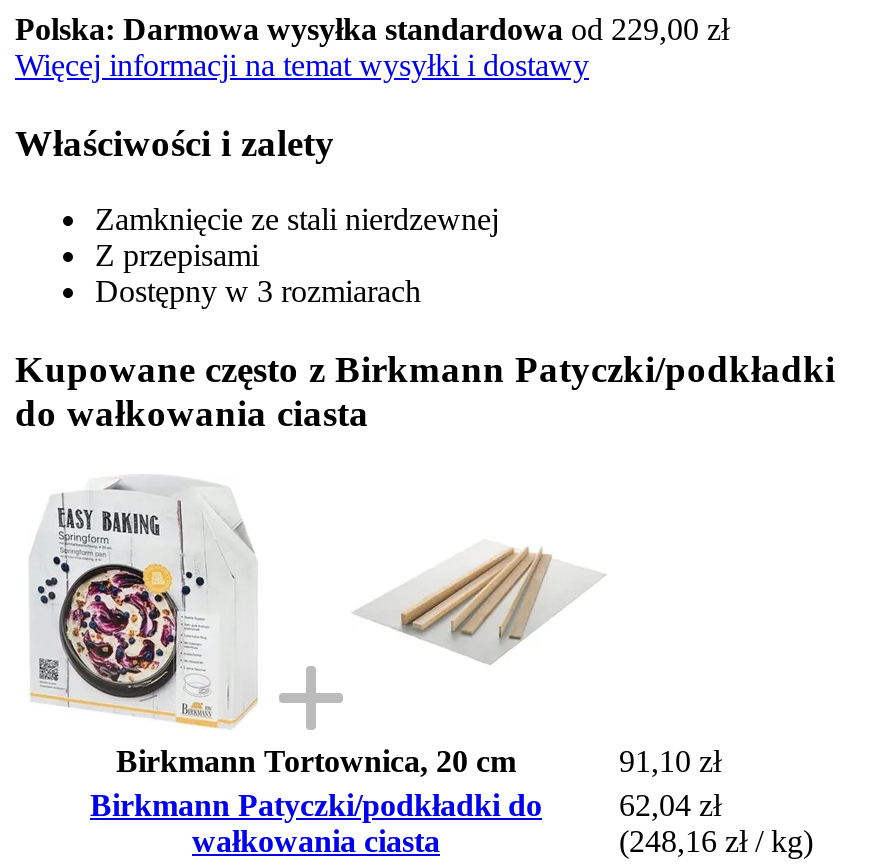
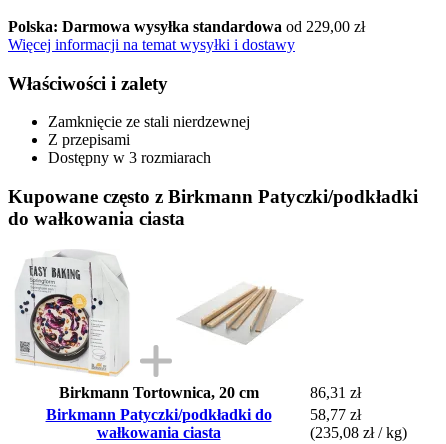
[619,743,721,777] 91,10 zł -> [310,384,361,401] 86,31 zł
[619,787,721,821] 62,04 zł -> [310,406,361,423] 58,77 zł
[619,823,813,857] (248,16 zł / kg) -> [310,424,407,441] (235,08 zł / kg)

